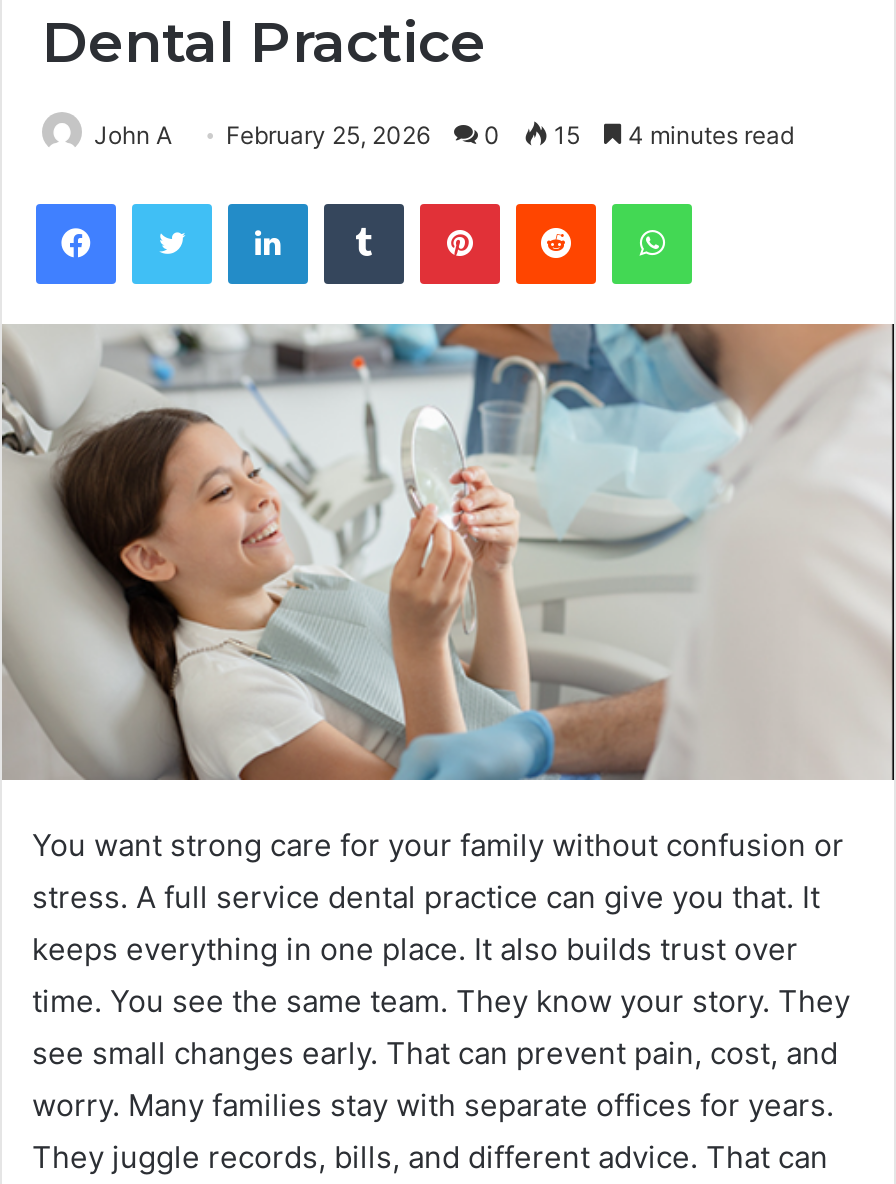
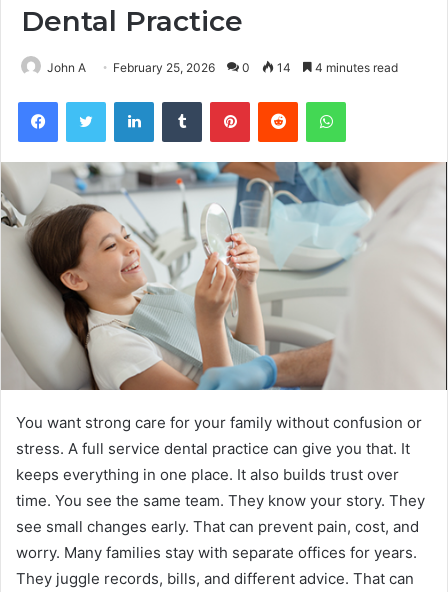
[94,120,794,150] John A February 25, 2026 0 15 4 minutes read -> [47,60,398,75] John A February 25, 2026 0 14 4 minutes read

